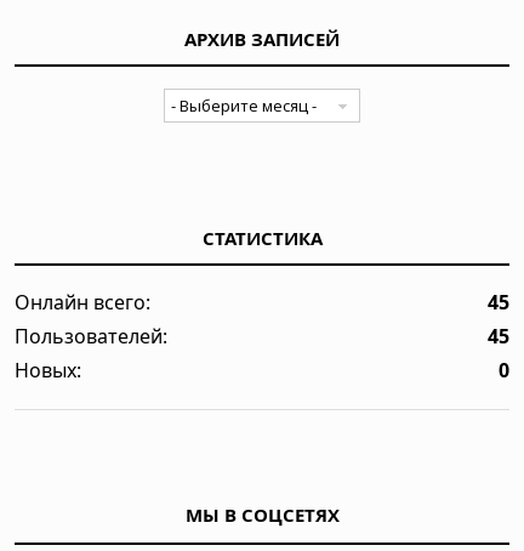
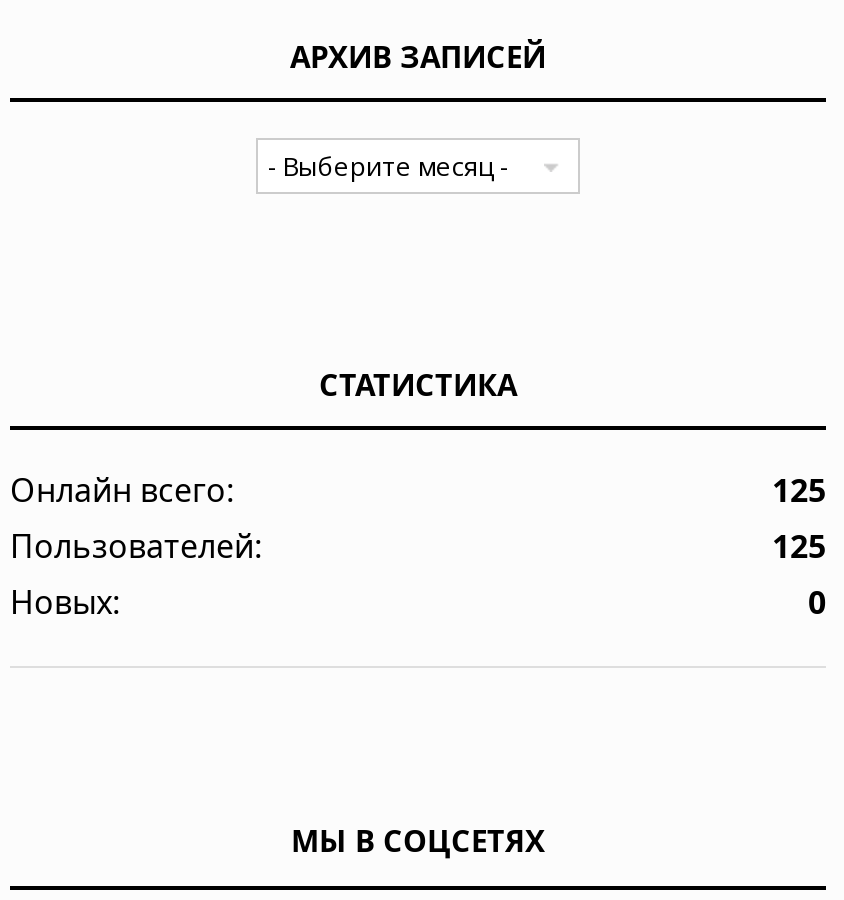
[488,289,509,316] 45 -> [772,468,826,512] 125
[488,323,509,350] 45 -> [772,524,826,568] 125

